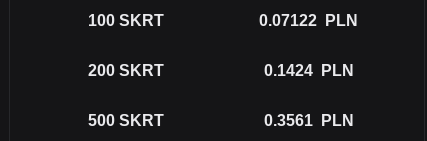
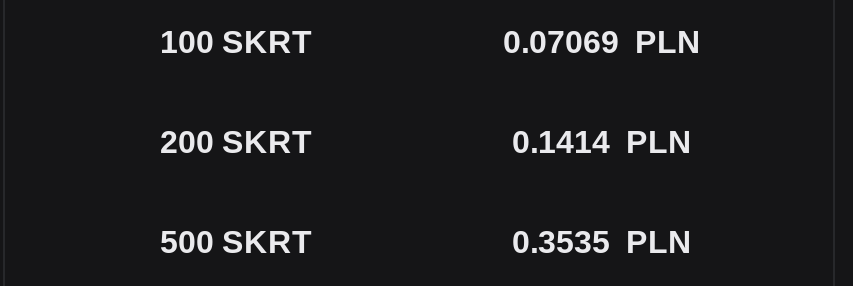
[259,12,358,29] 0.07122 PLN -> [503,25,701,59] 0.07069 PLN
[263,62,353,79] 0.1424 PLN -> [512,125,692,159] 0.1414 PLN
[263,112,353,129] 0.3561 PLN -> [512,225,692,259] 0.3535 PLN

